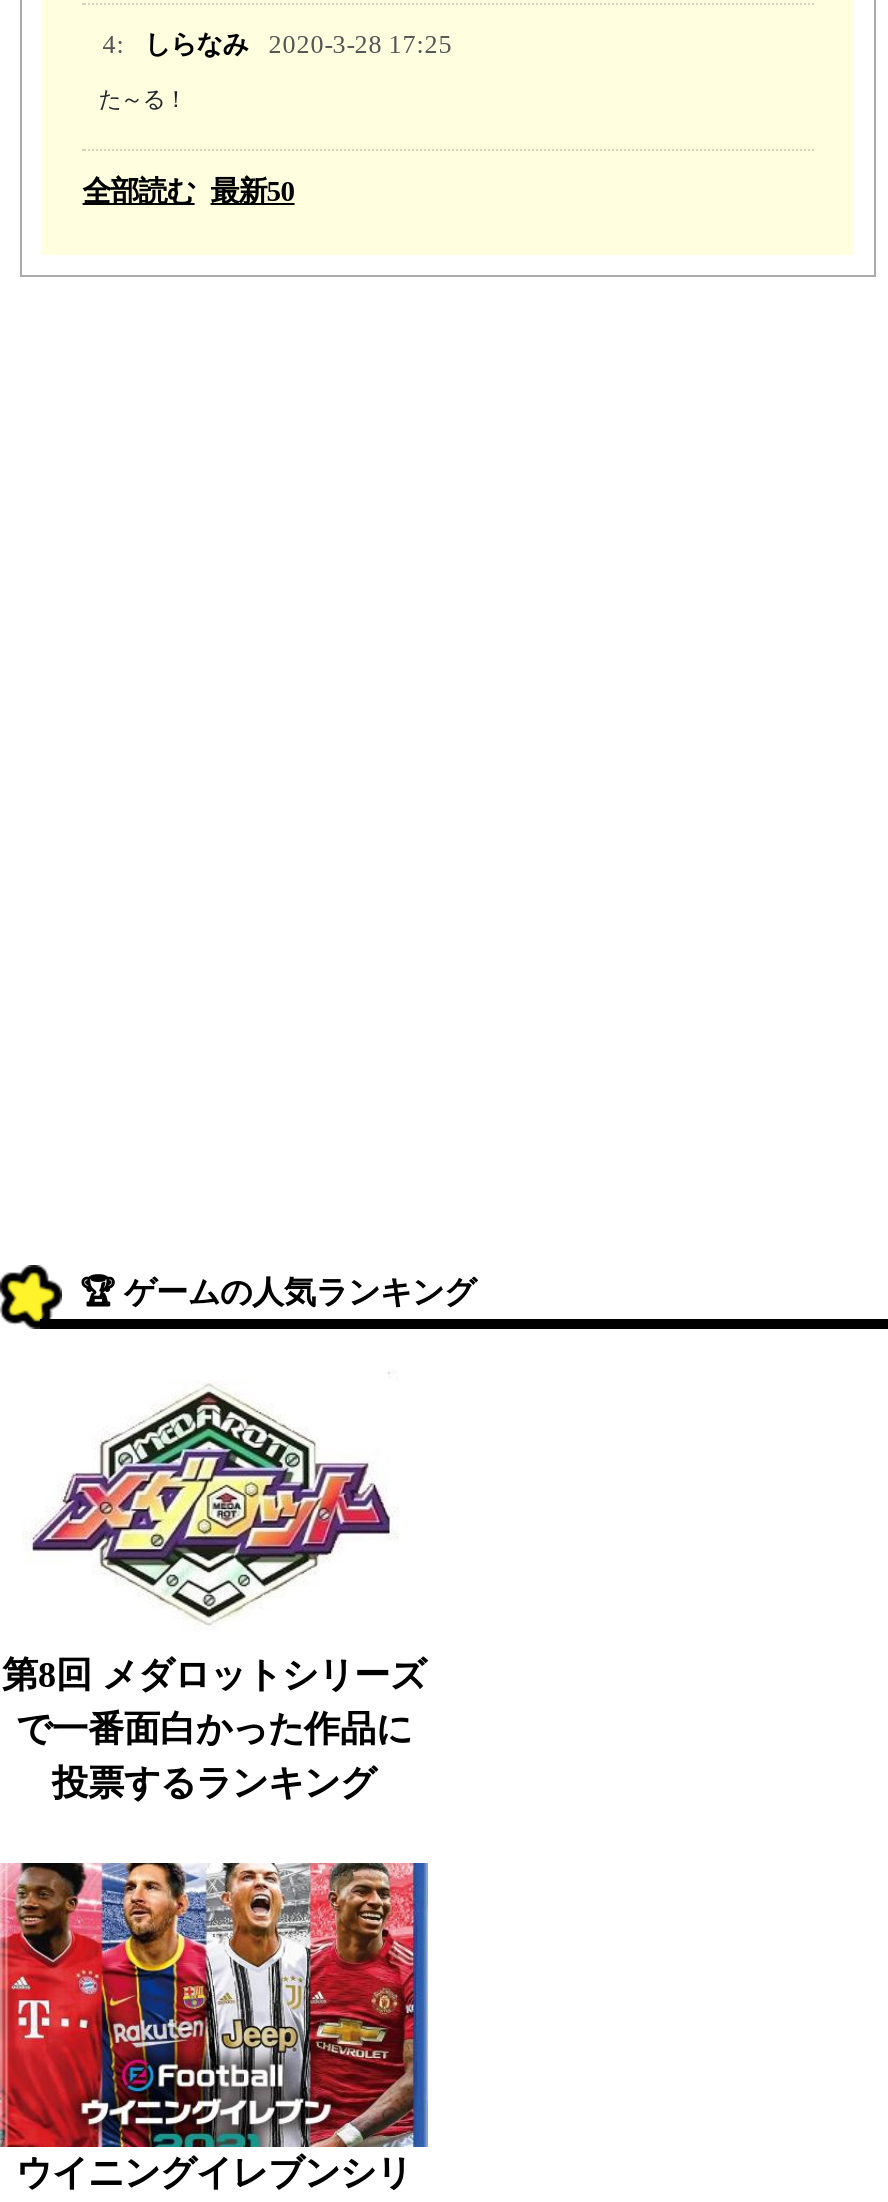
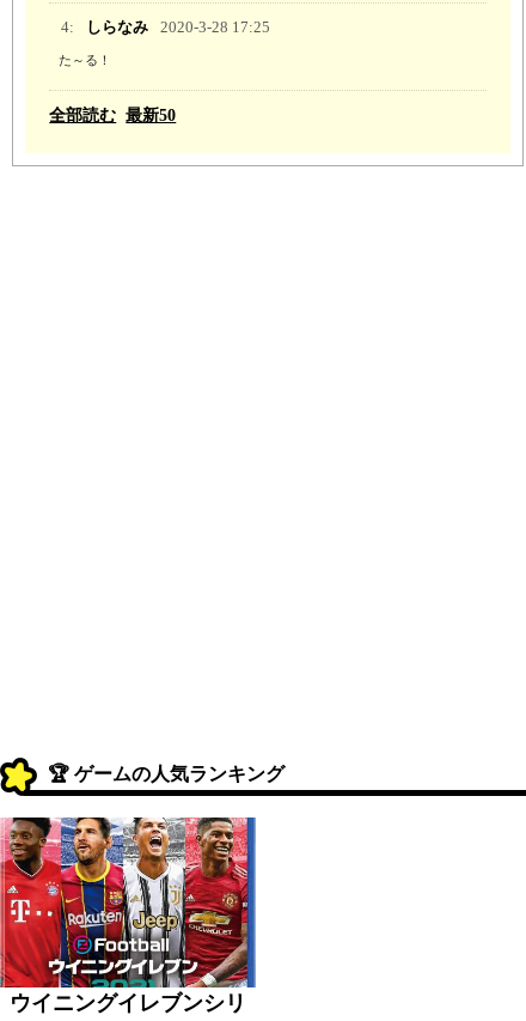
[2,1389,426,1803] [image] | 第8回 メダロットシリーズ | で一番面白かった作品に | 投票するランキング -> none

